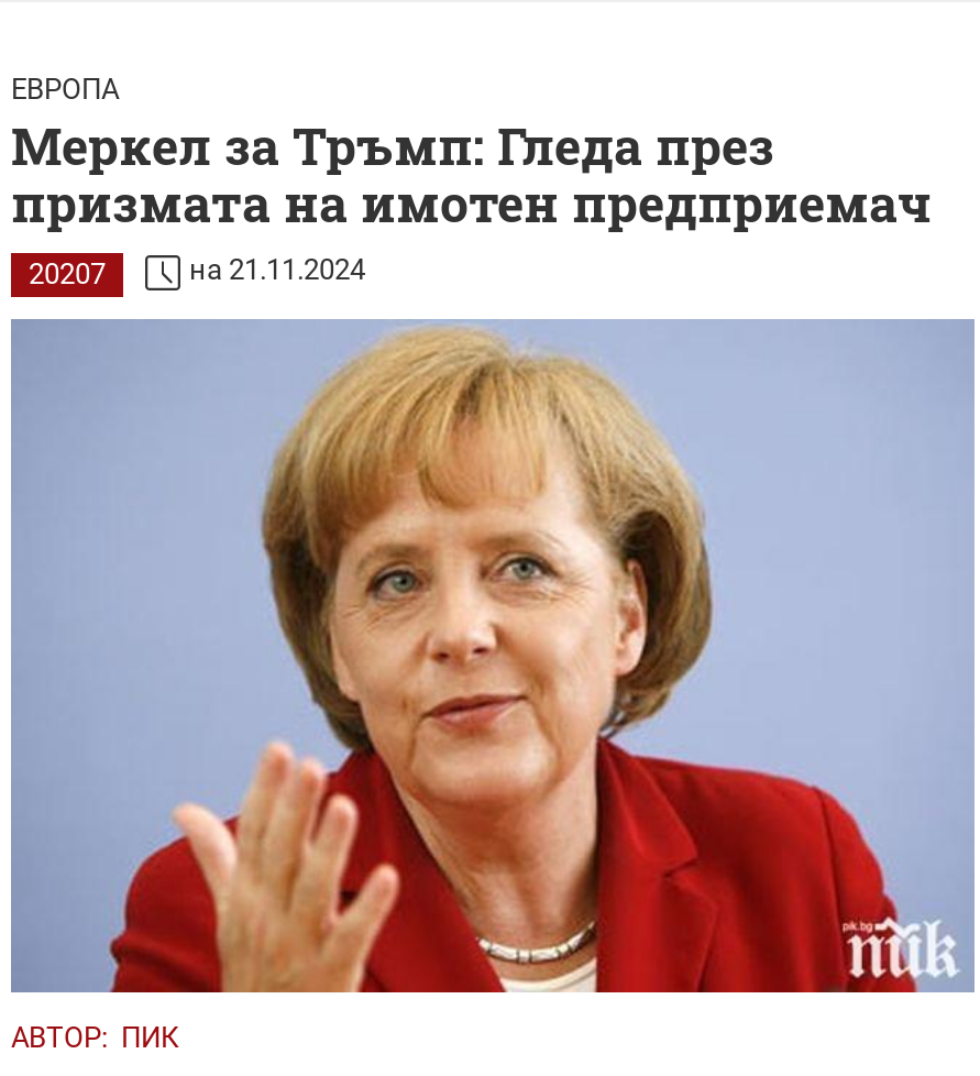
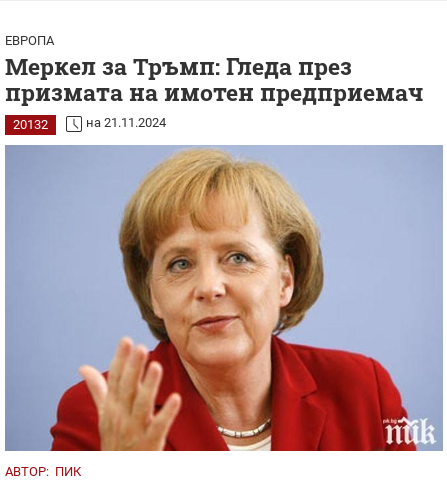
[29,257,106,290] 20207 -> [13,117,48,132] 20132

